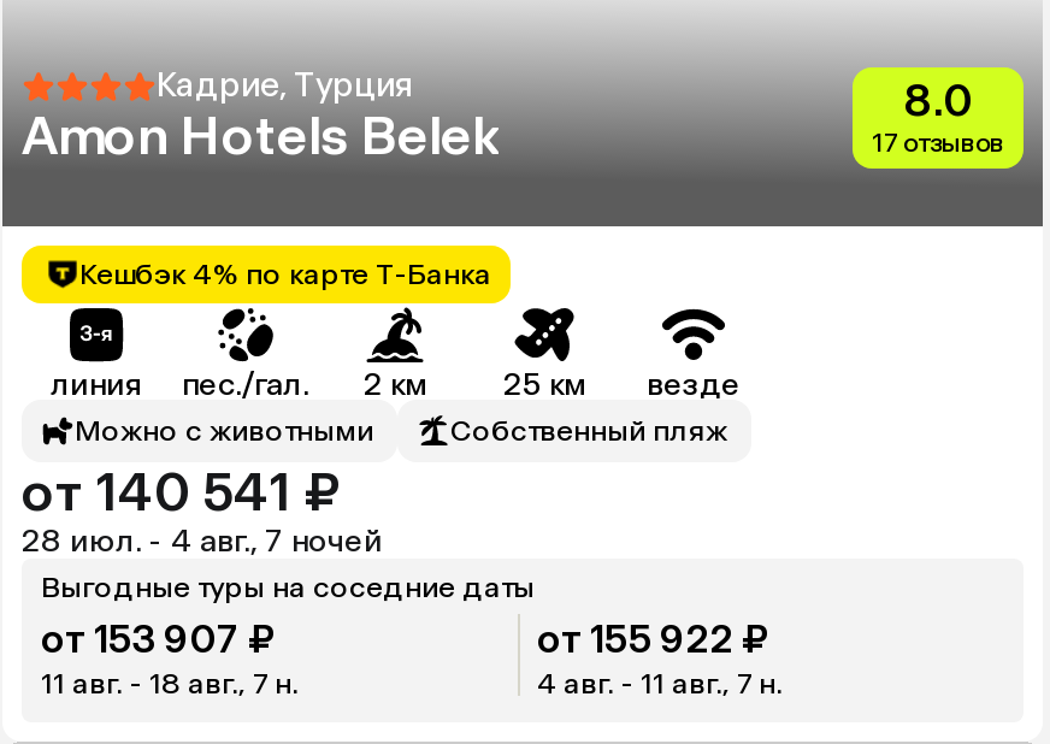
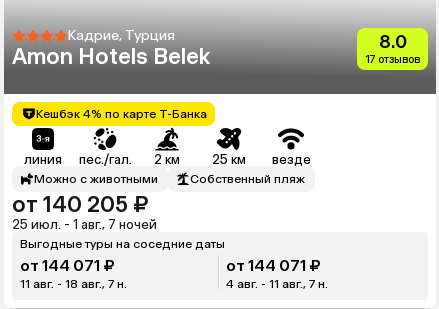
[22,460,340,525] от 140 541 ₽ -> [12,191,148,218] от 140 205 ₽
[22,522,383,559] 28 июл. - 4 авг., 7 ночей -> [12,217,157,232] 25 июл. - 1 авг., 7 ночей
[41,616,277,662] от 153 907 ₽ -> [20,256,115,275] от 144 071 ₽
[537,616,771,662] от 155 922 ₽ -> [226,256,321,275] от 144 071 ₽

